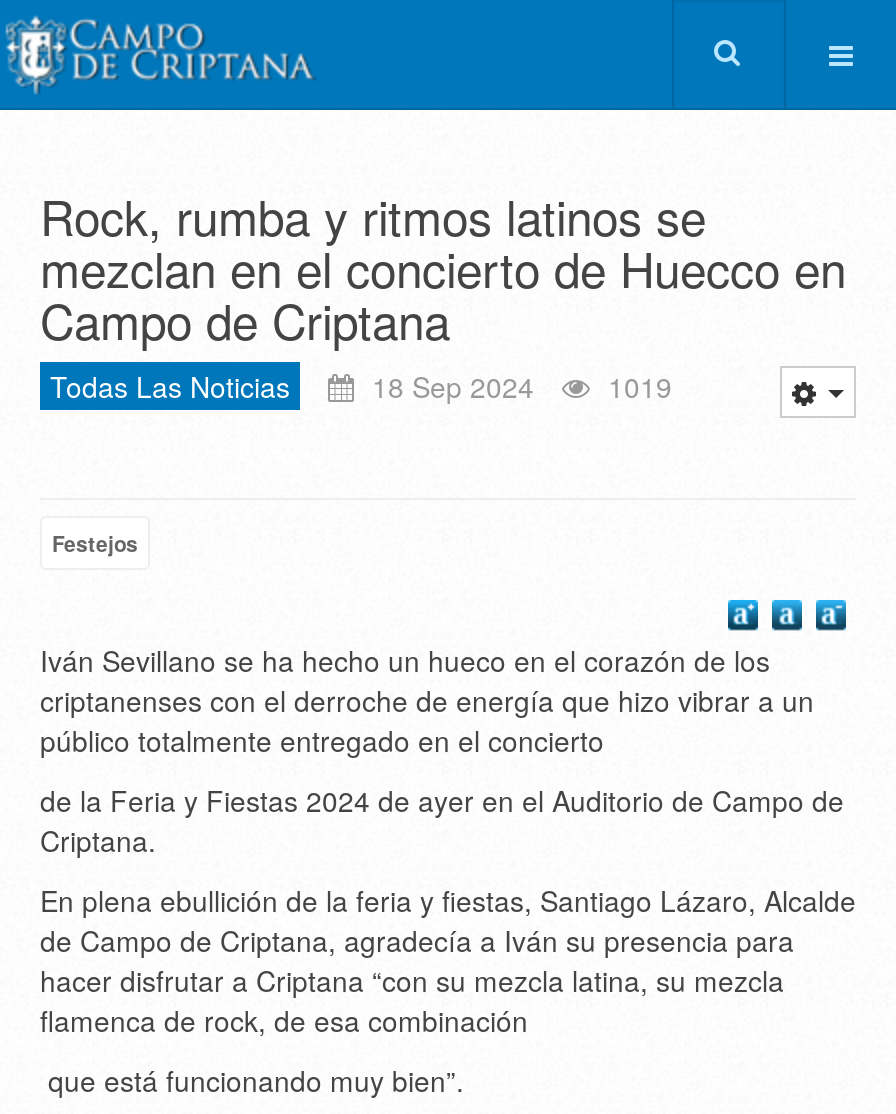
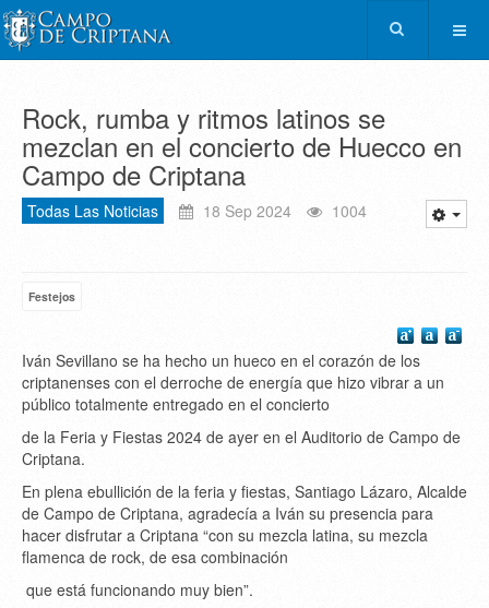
[50,366,672,406] Todas Las Noticias 18 Sep 2024 1019 -> [27,200,367,222] Todas Las Noticias 18 Sep 2024 1004

